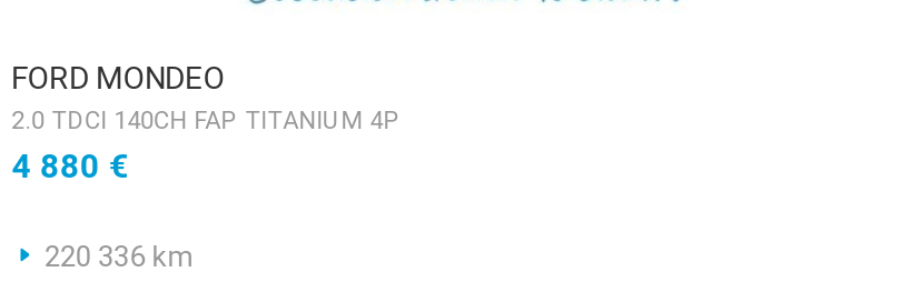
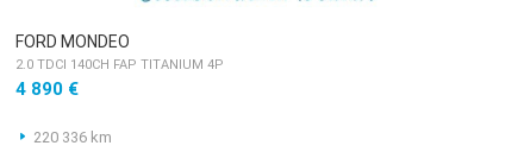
[11,146,129,186] 4 880 € -> [15,78,78,99] 4 890 €

